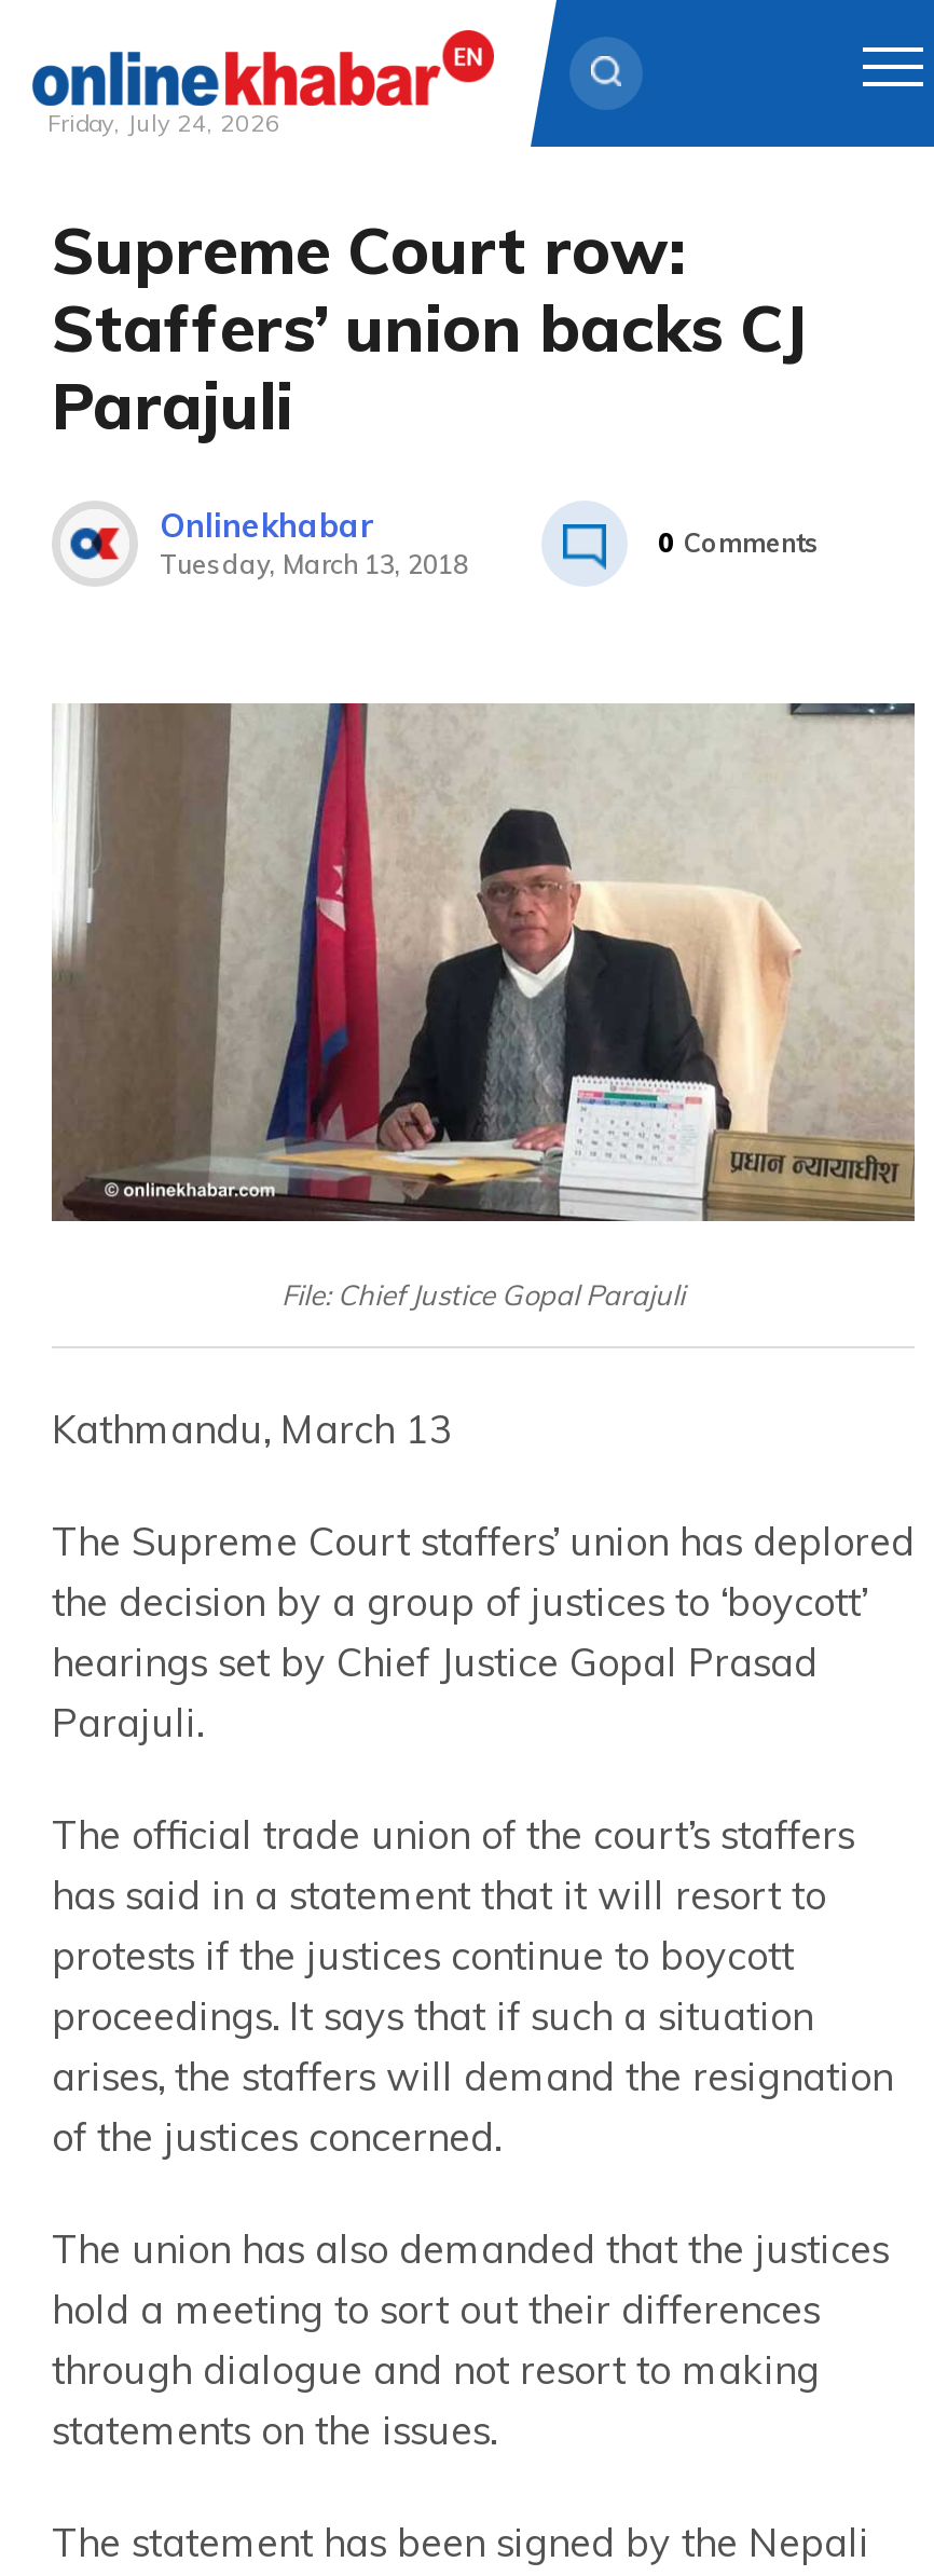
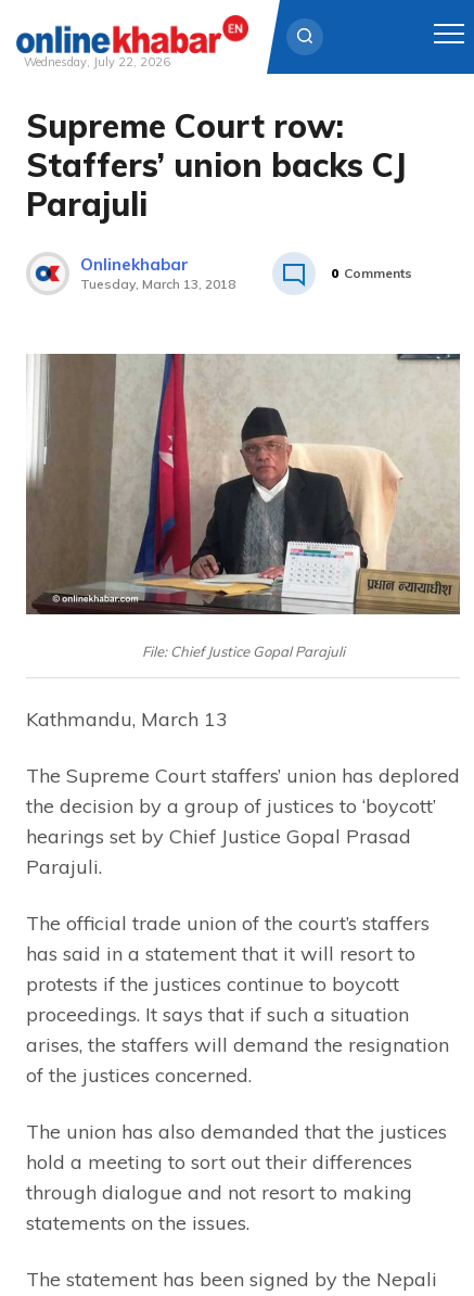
[47,108,280,138] Friday, July 24, 2026 -> [24,54,170,69] Wednesday, July 22, 2026

